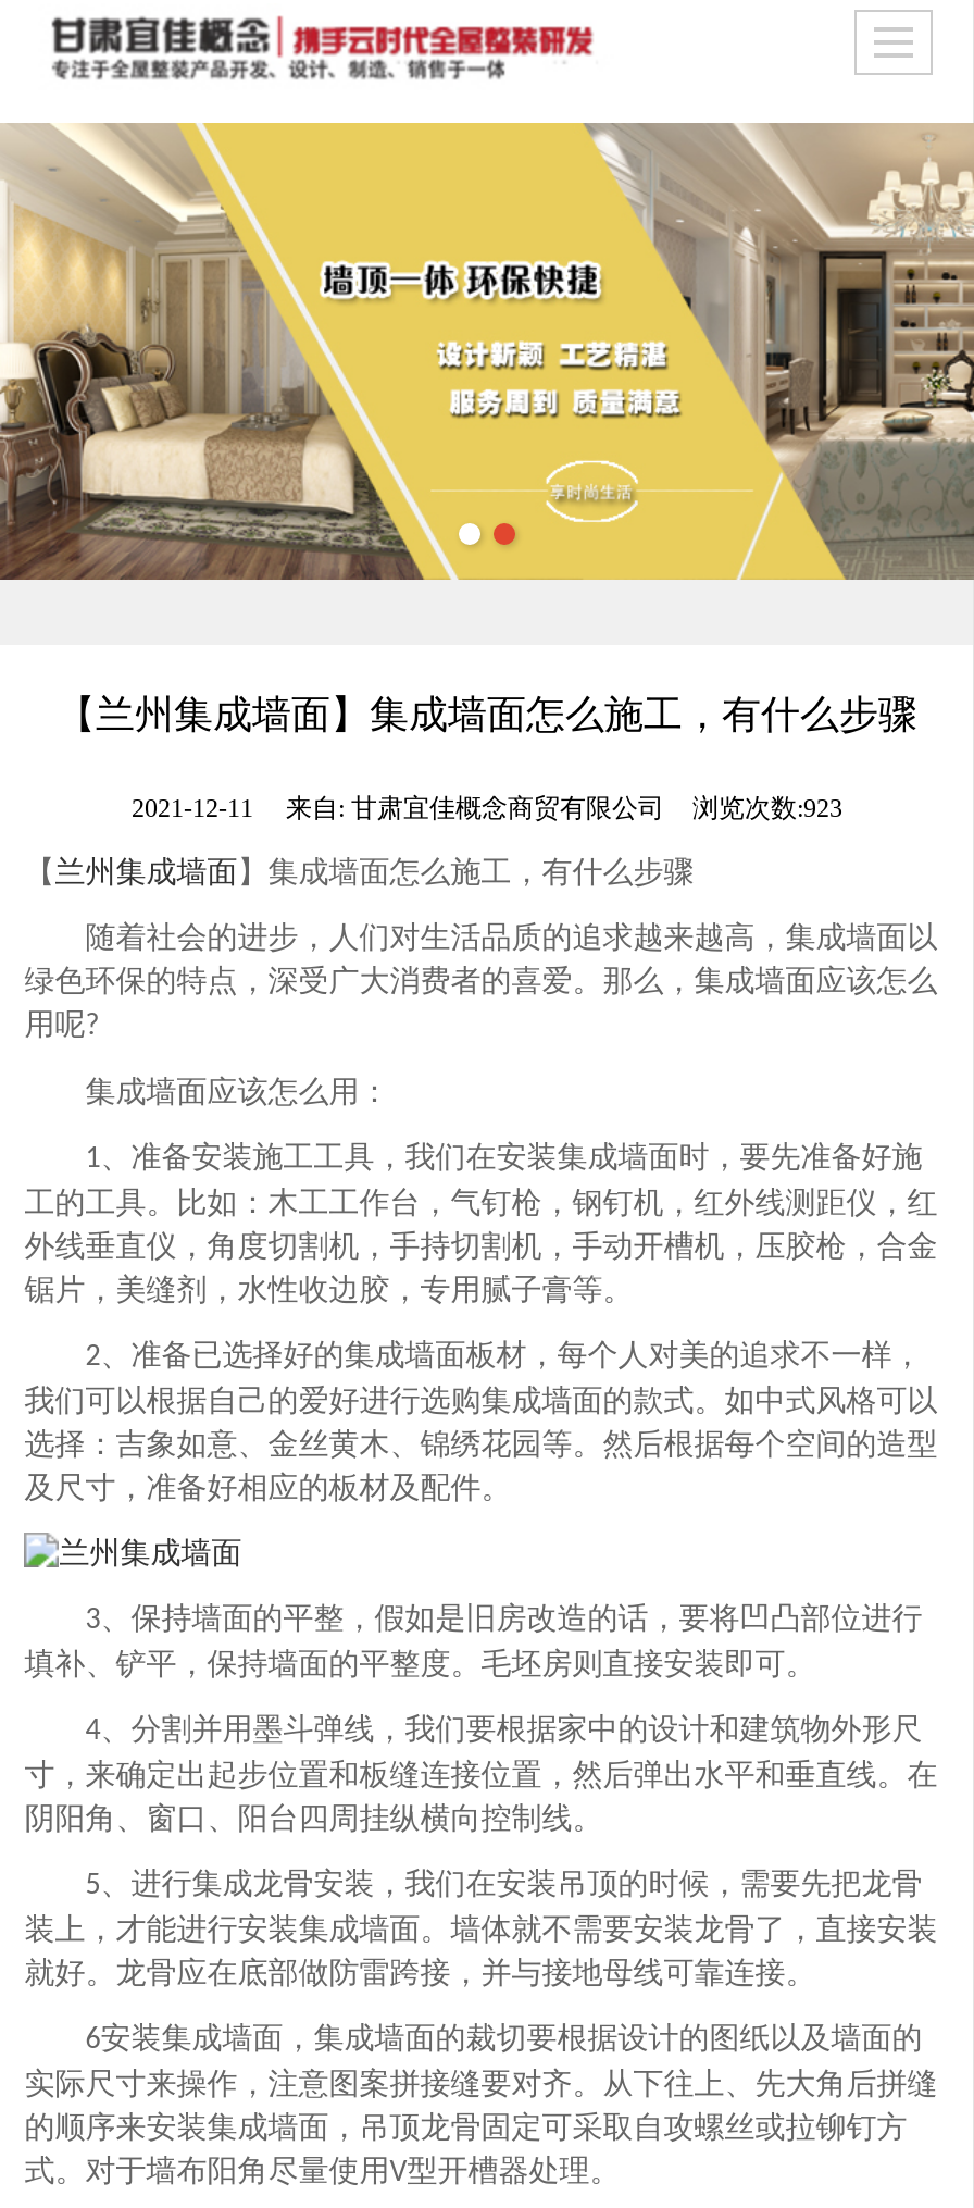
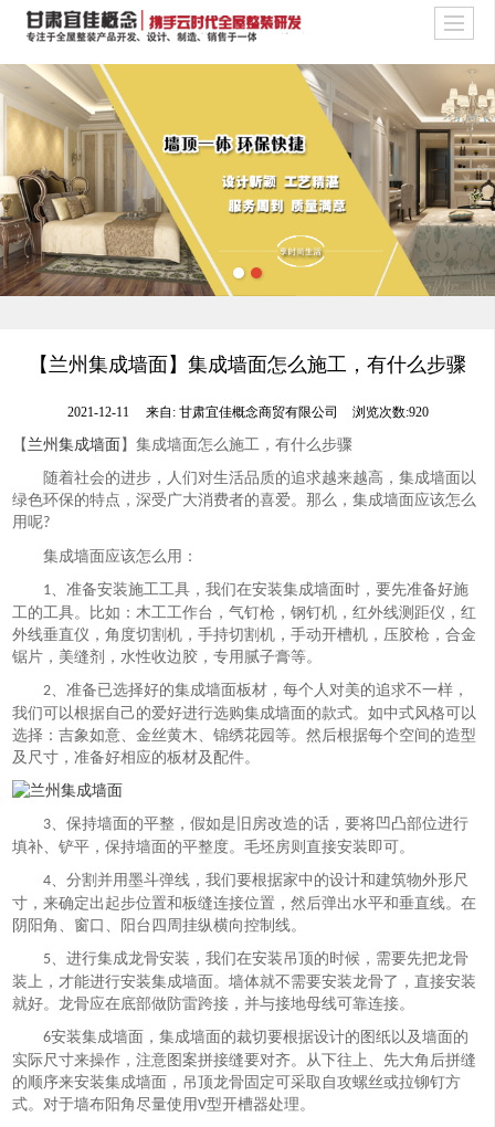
[132,793,842,823] 2021-12-11 来自:甘肃宜佳概念商贸有限公司 浏览次数:923 -> [67,404,428,420] 2021-12-11 来自:甘肃宜佳概念商贸有限公司 浏览次数:920

